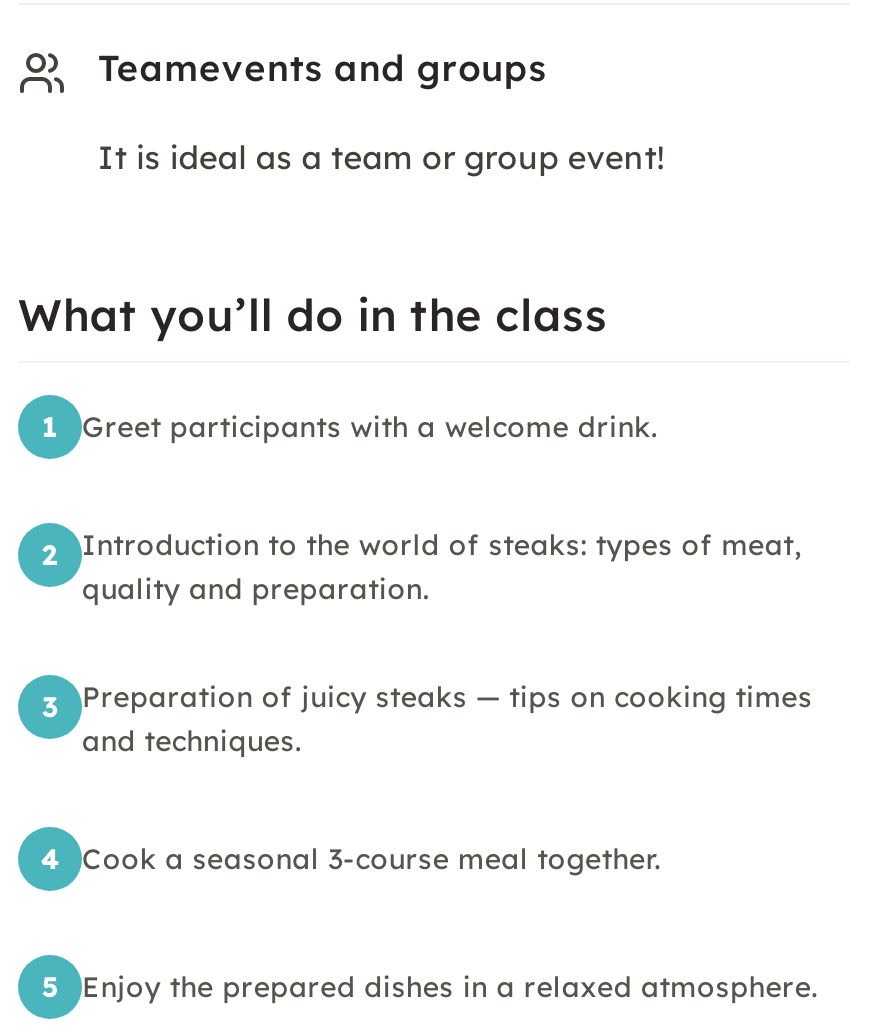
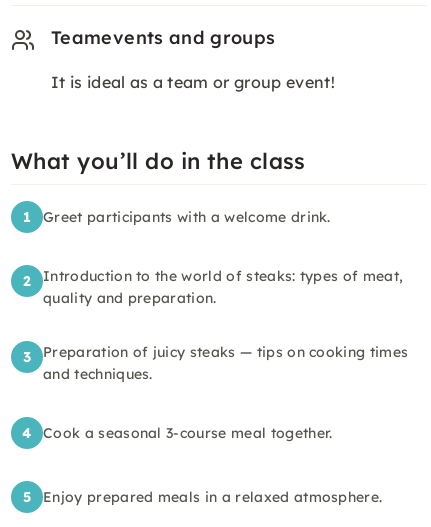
[82,969,818,1005] Enjoy the prepared dishes in a relaxed atmosphere. -> [43,488,382,506] Enjoy prepared meals in a relaxed atmosphere.

